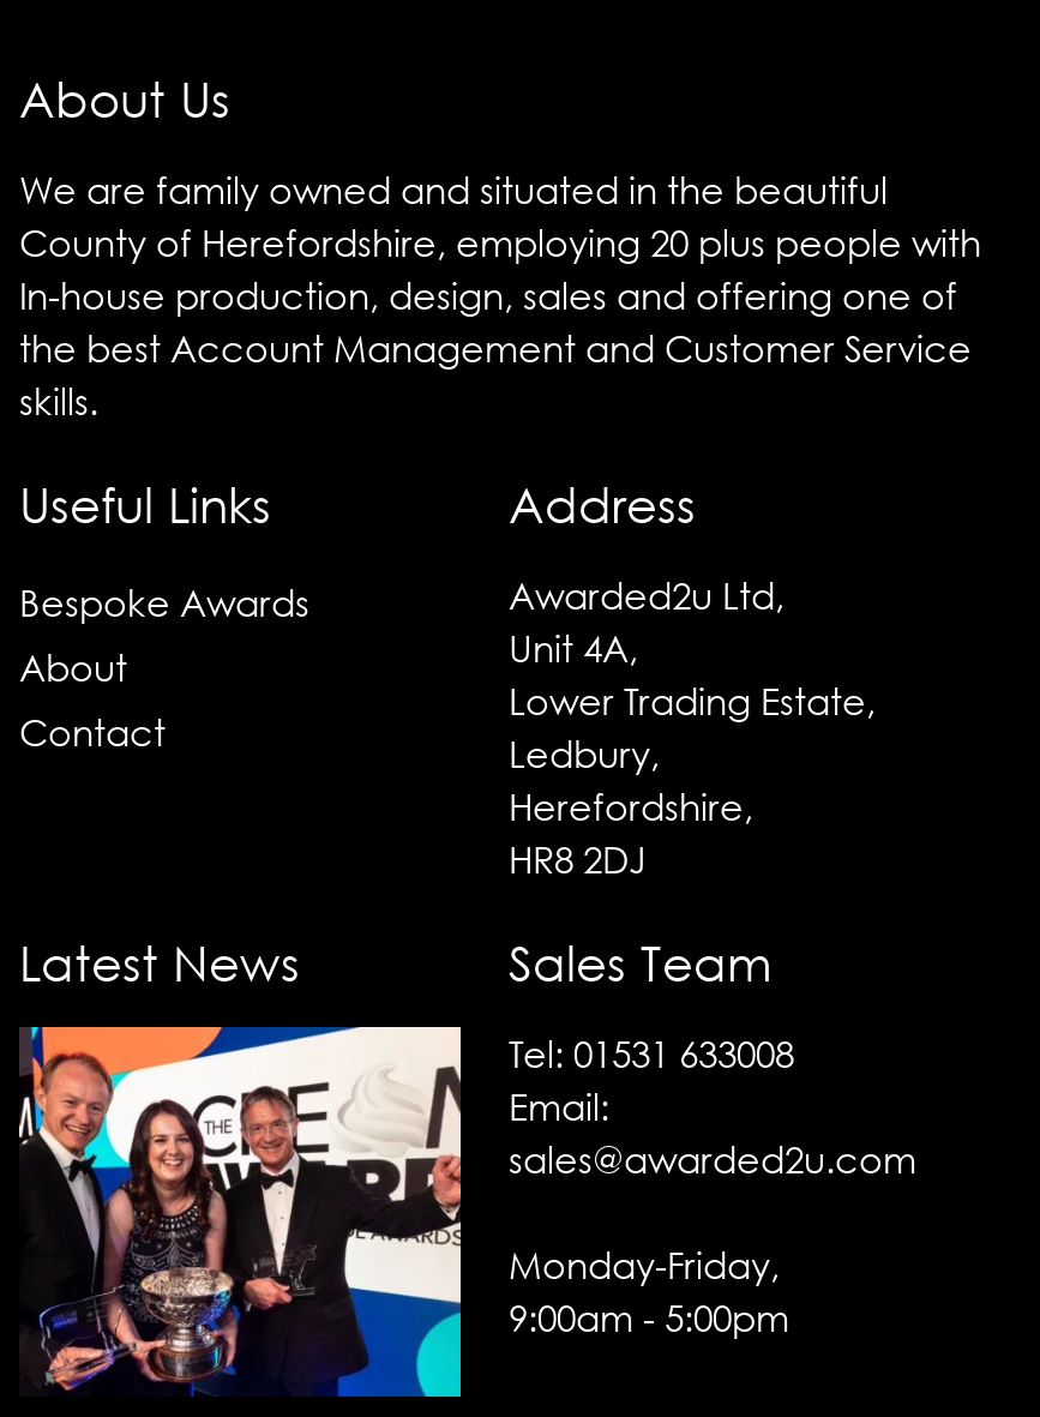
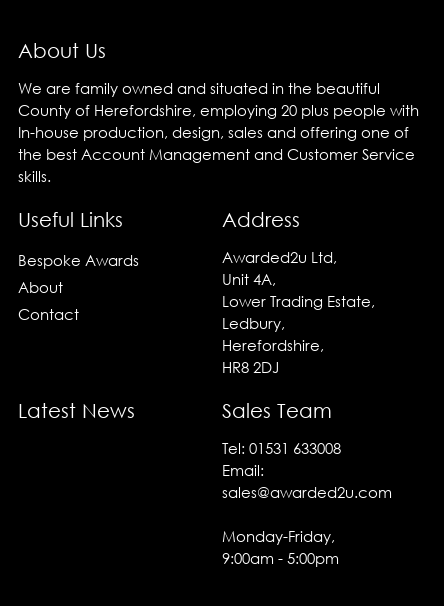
[17,1025,463,1399] [image] -> none

